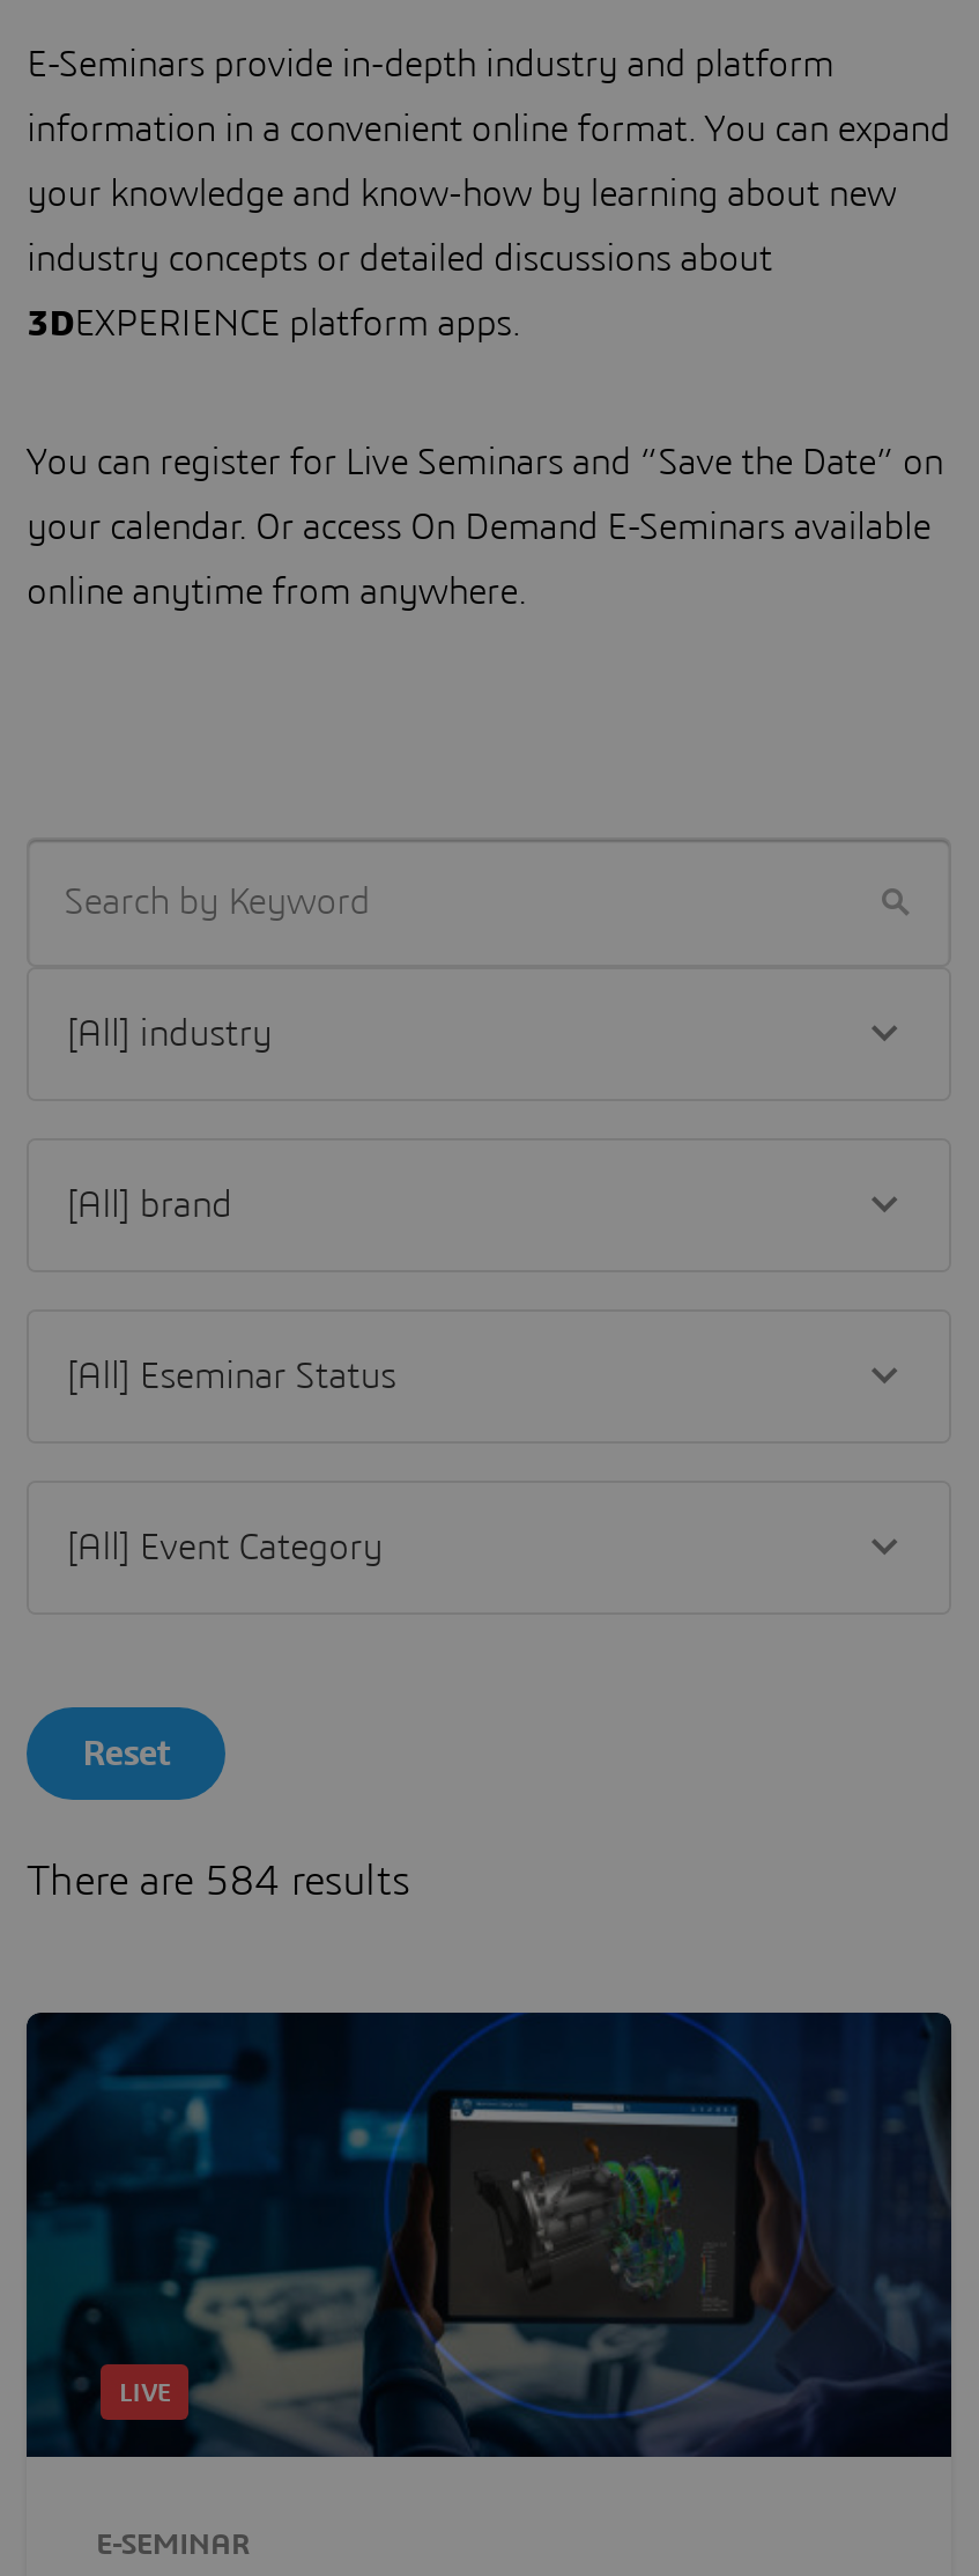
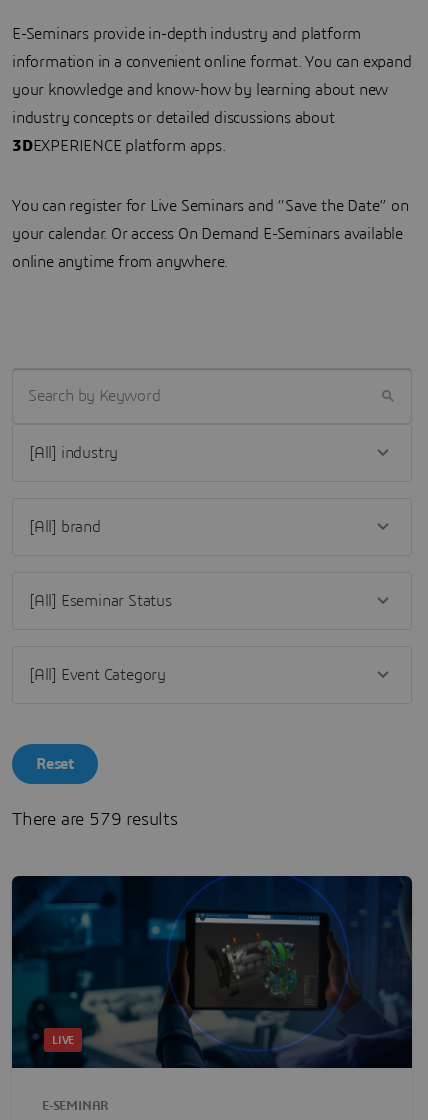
[27,1862,410,1904] There are 584 results -> [12,811,178,829] There are 579 results

